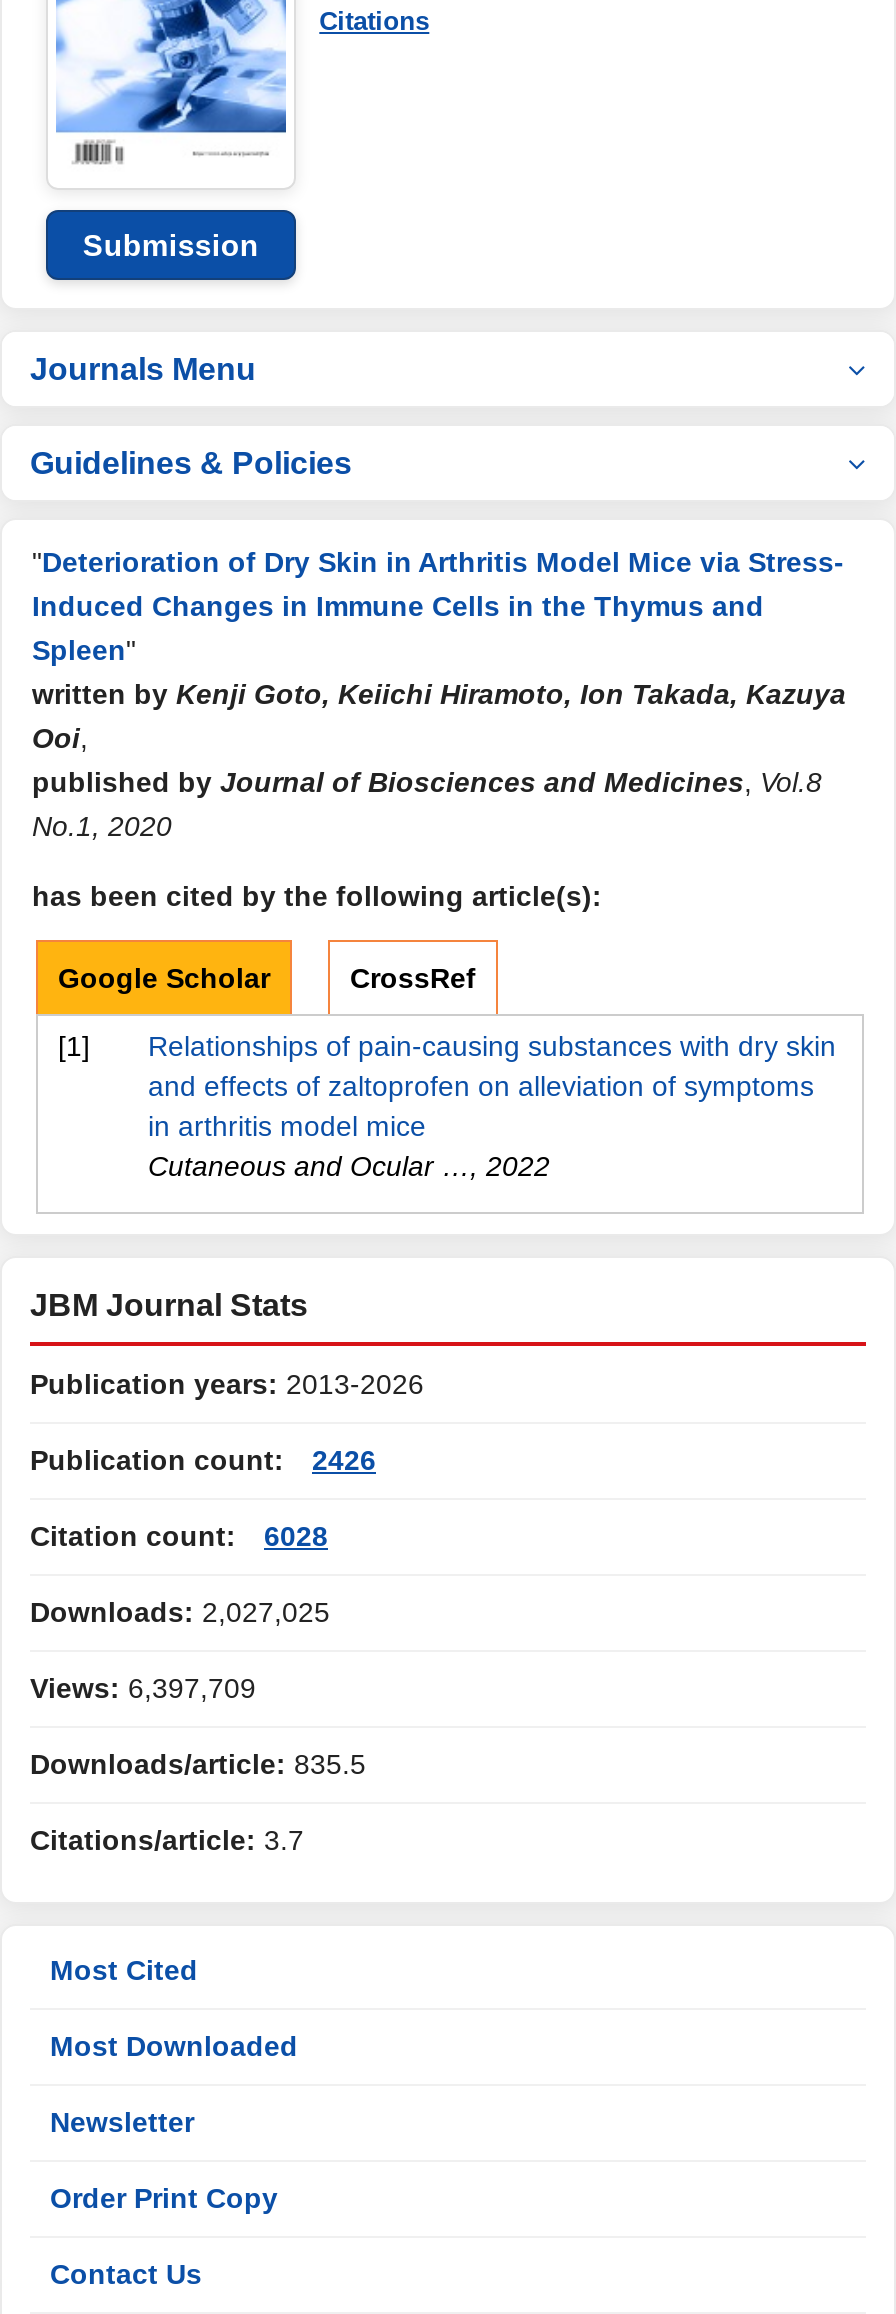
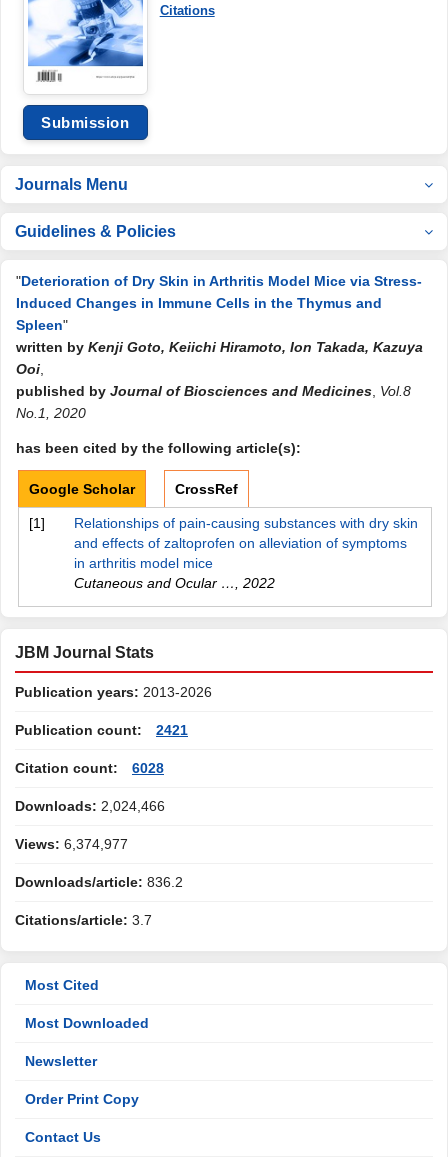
[30,1444,376,1476] Publication count: 2426 -> [15,722,188,738] Publication count: 2421
[30,1596,330,1628] Downloads: 2,027,025 -> [15,798,165,814] Downloads: 2,024,466
[30,1672,256,1704] Views: 6,397,709 -> [15,836,128,852] Views: 6,374,977
[30,1748,366,1780] Downloads/article: 835.5 -> [15,874,183,890] Downloads/article: 836.2

